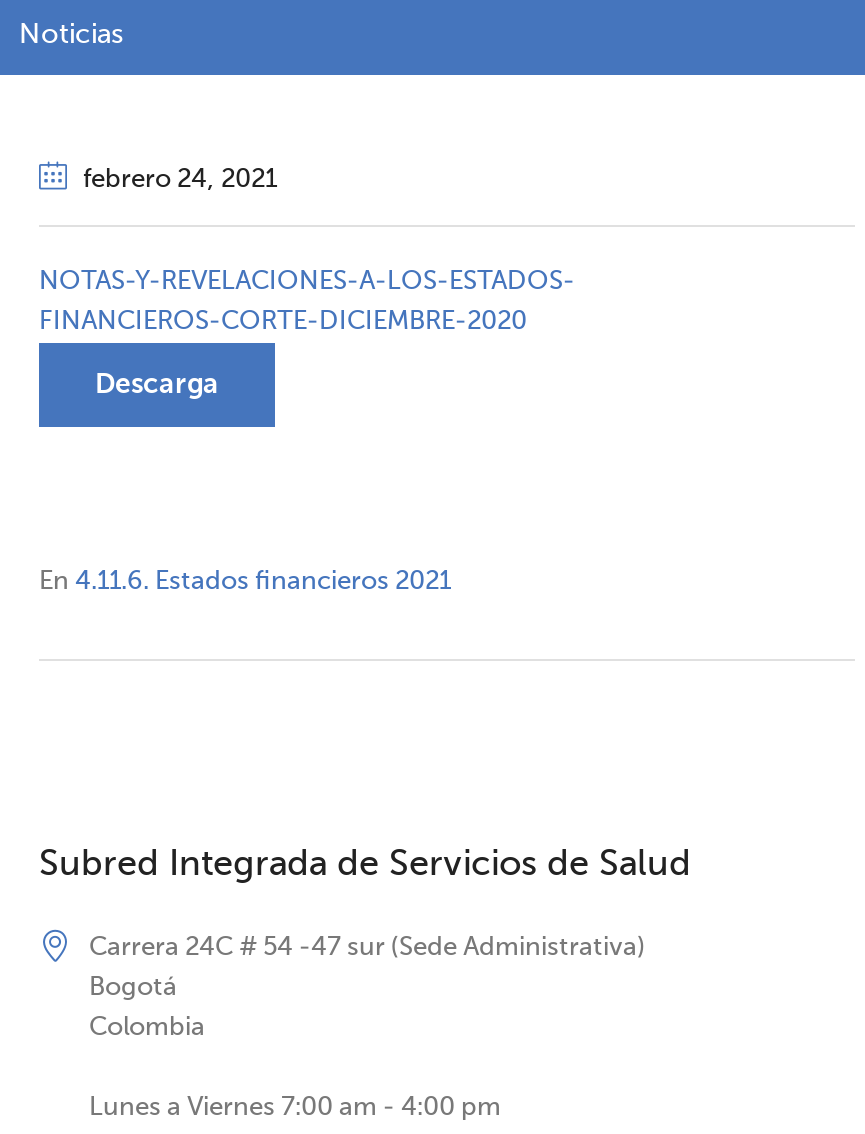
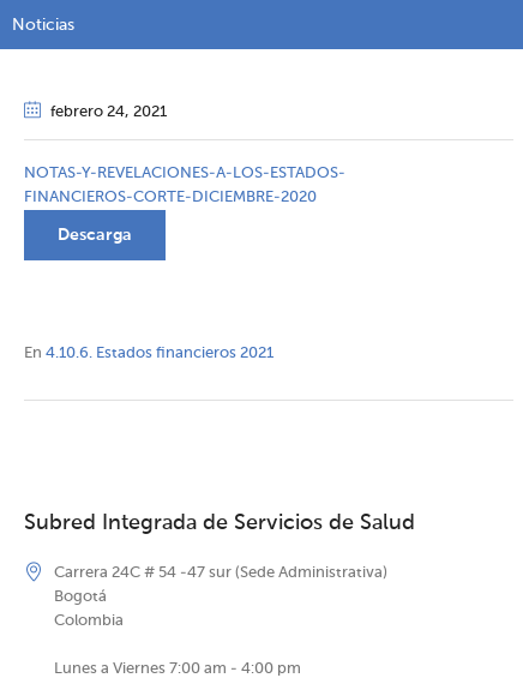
[39,569,451,595] En 4.11.6. Estados financieros 2021 -> [24,345,273,361] En 4.10.6. Estados financieros 2021

